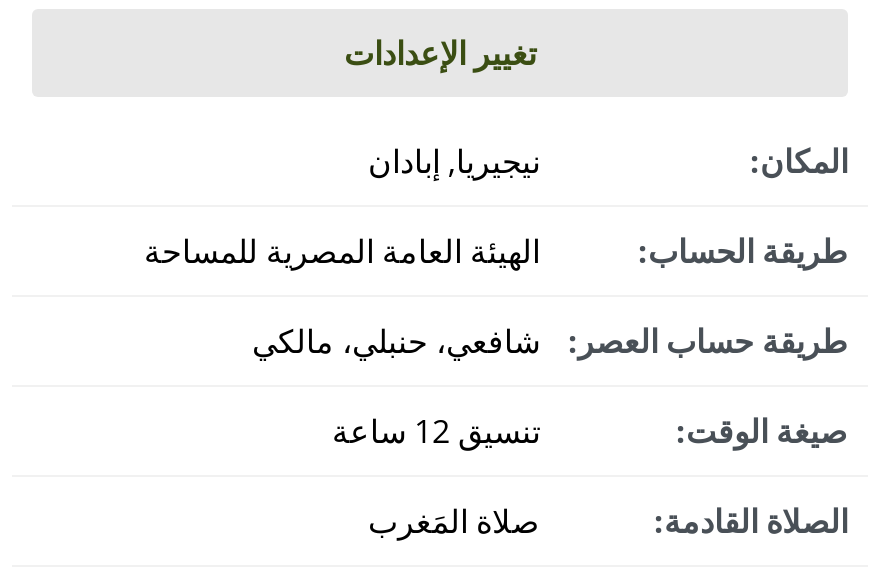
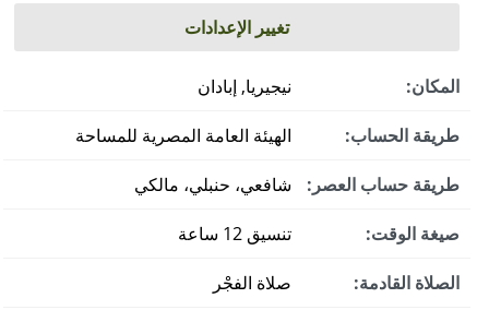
[368,499,548,543] صلاة المَغرب -> [213,271,296,295] صلاة الفجْر

